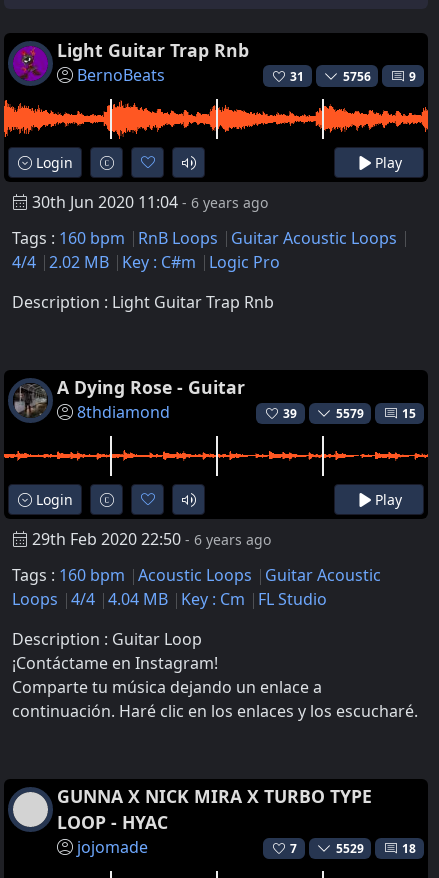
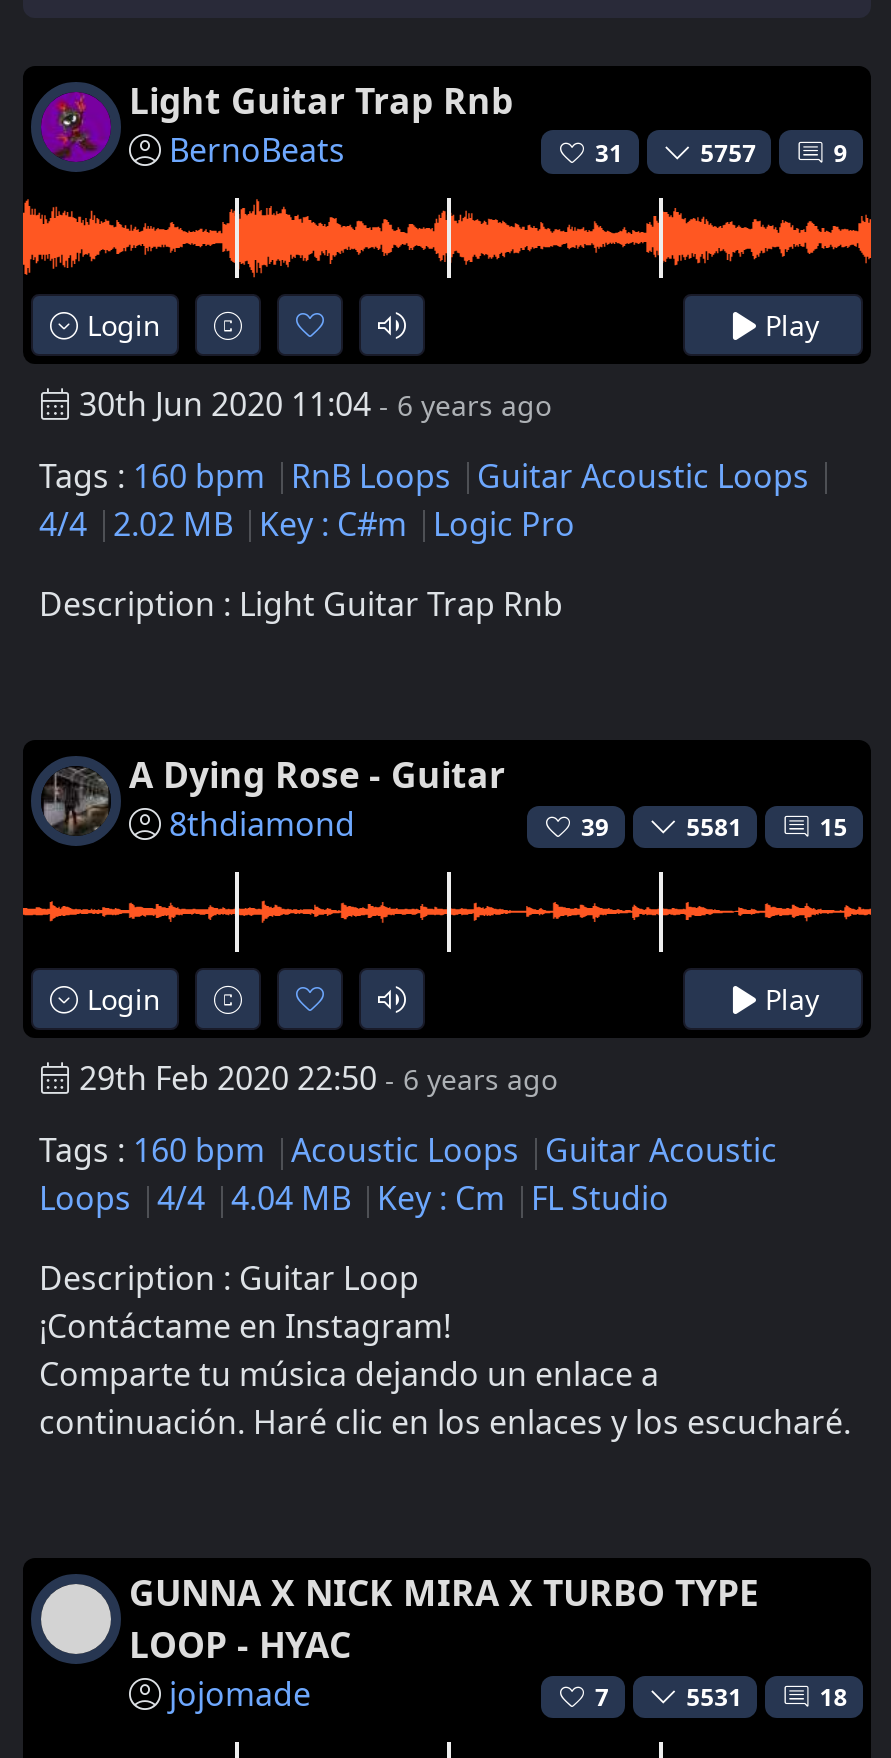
[343,68,371,85] 5756 -> [700,135,756,169] 5757
[336,405,364,422] 5579 -> [686,810,742,844] 5581
[336,840,364,857] 5529 -> [686,1680,742,1714] 5531

